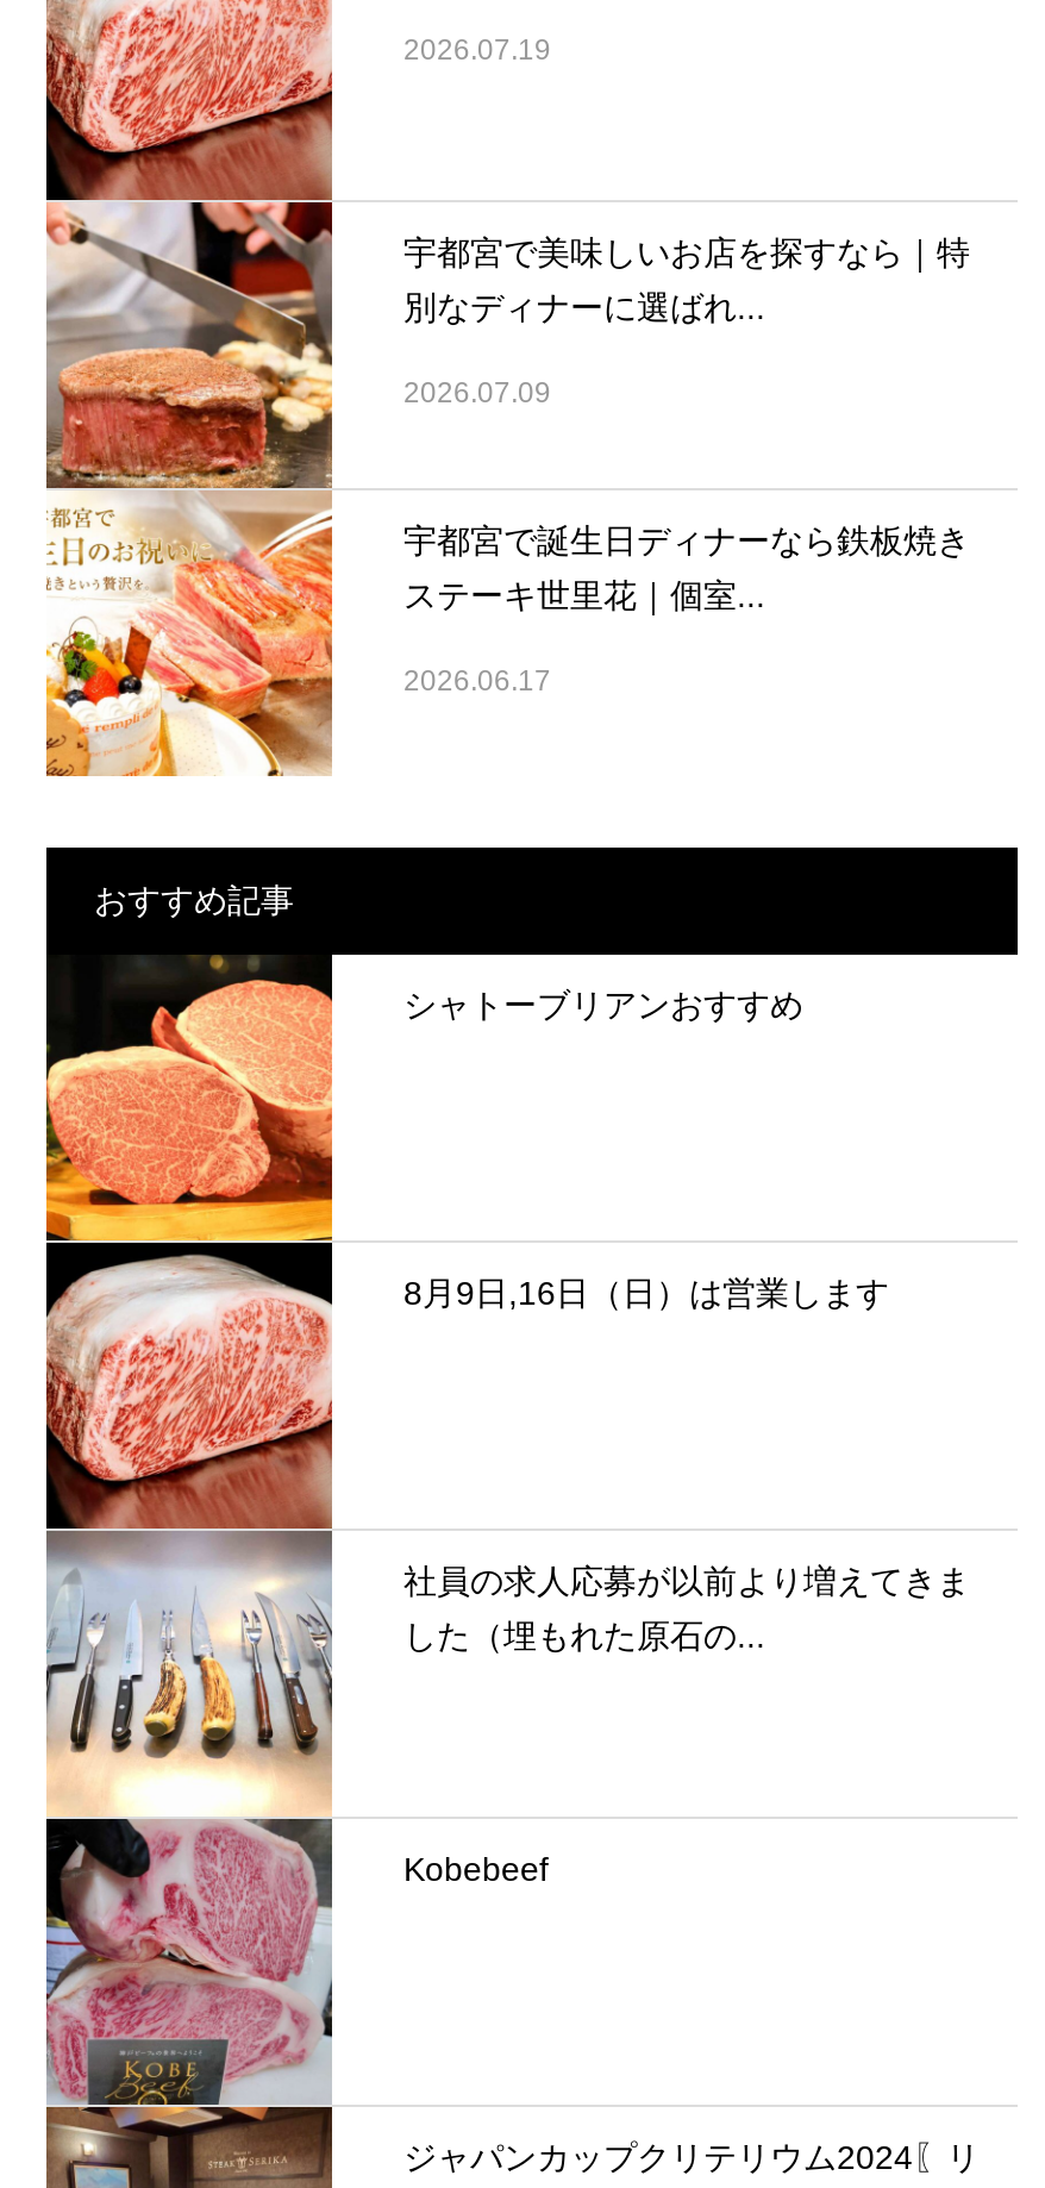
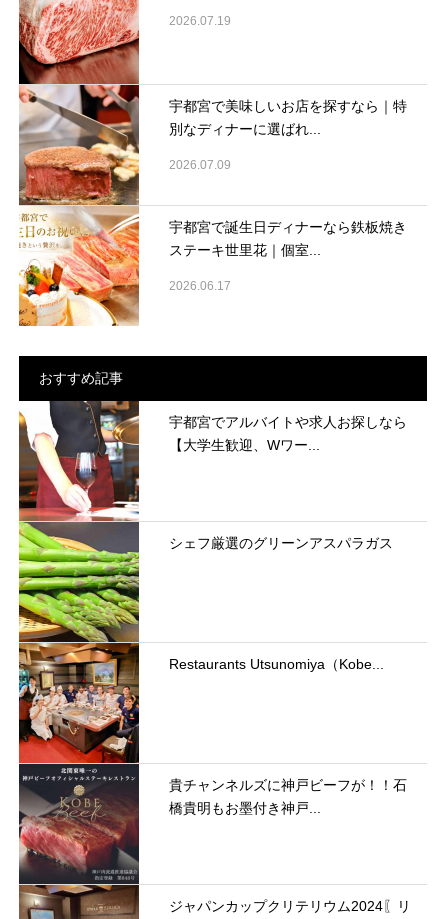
[44,955,803,2107] [image] | シャトーブリアンおすすめ -> [18,400,407,885] [image] | 宇都宮でアルバイトや求人お探しなら | 【大学生歓迎、Wワー...
[403,1274,889,1312] 8月9日,16日（日）は営業します -> [169,535,393,551] シェフ厳選のグリーンアスパラガス
[403,1562,970,1655] 社員の求人応募が以前より増えてきま | した（埋もれた原石の... -> [169,656,384,672] Restaurants Utsunomiya（Kobe...
[403,1850,549,1888] Kobebeef -> [169,777,407,816] 貴チャンネルズに神戸ビーフが！！石 | 橋貴明もお墨付き神戸...

